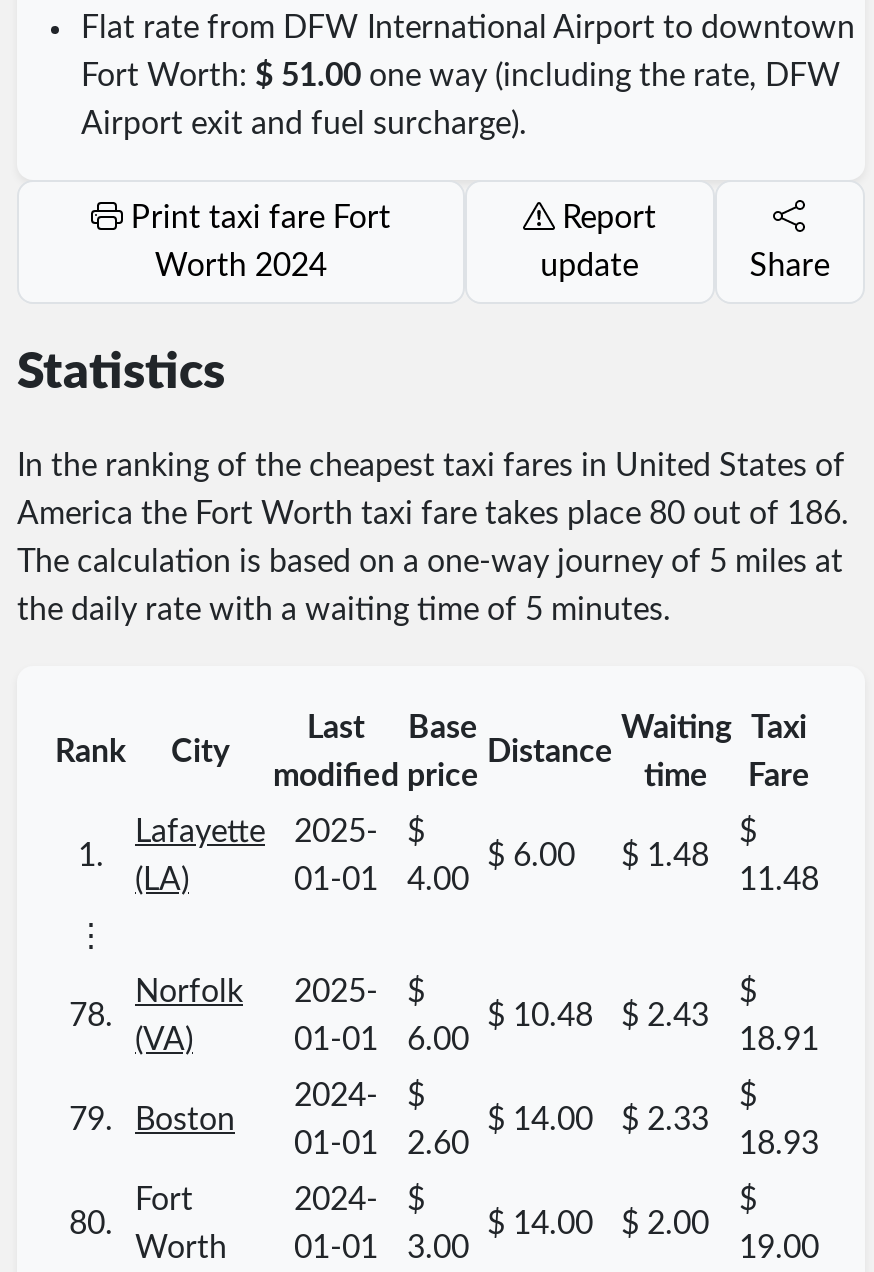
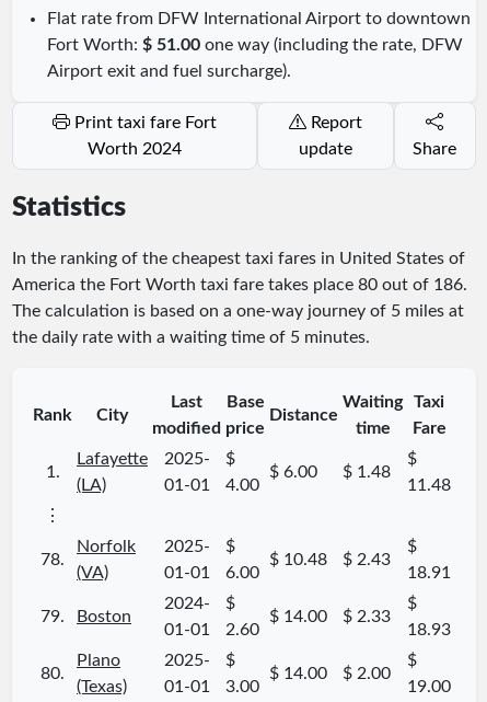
[135,1183,193,1215] Fort -> [77,651,120,669] Plano
[294,1183,378,1215] 2024- -> [164,651,210,669] 2025-
[135,1231,227,1263] Worth -> [77,677,127,695] (Texas)

